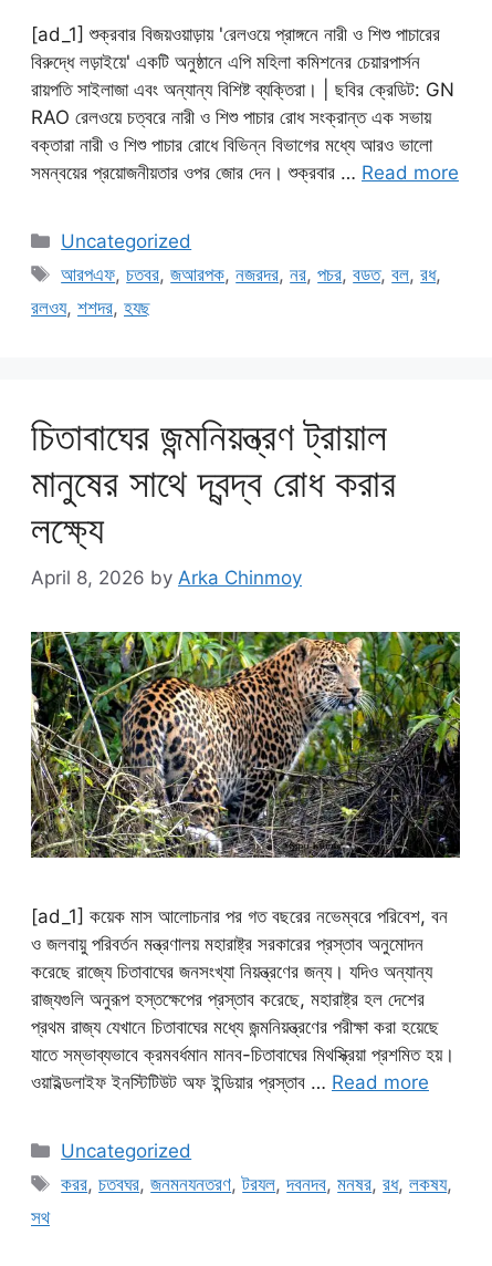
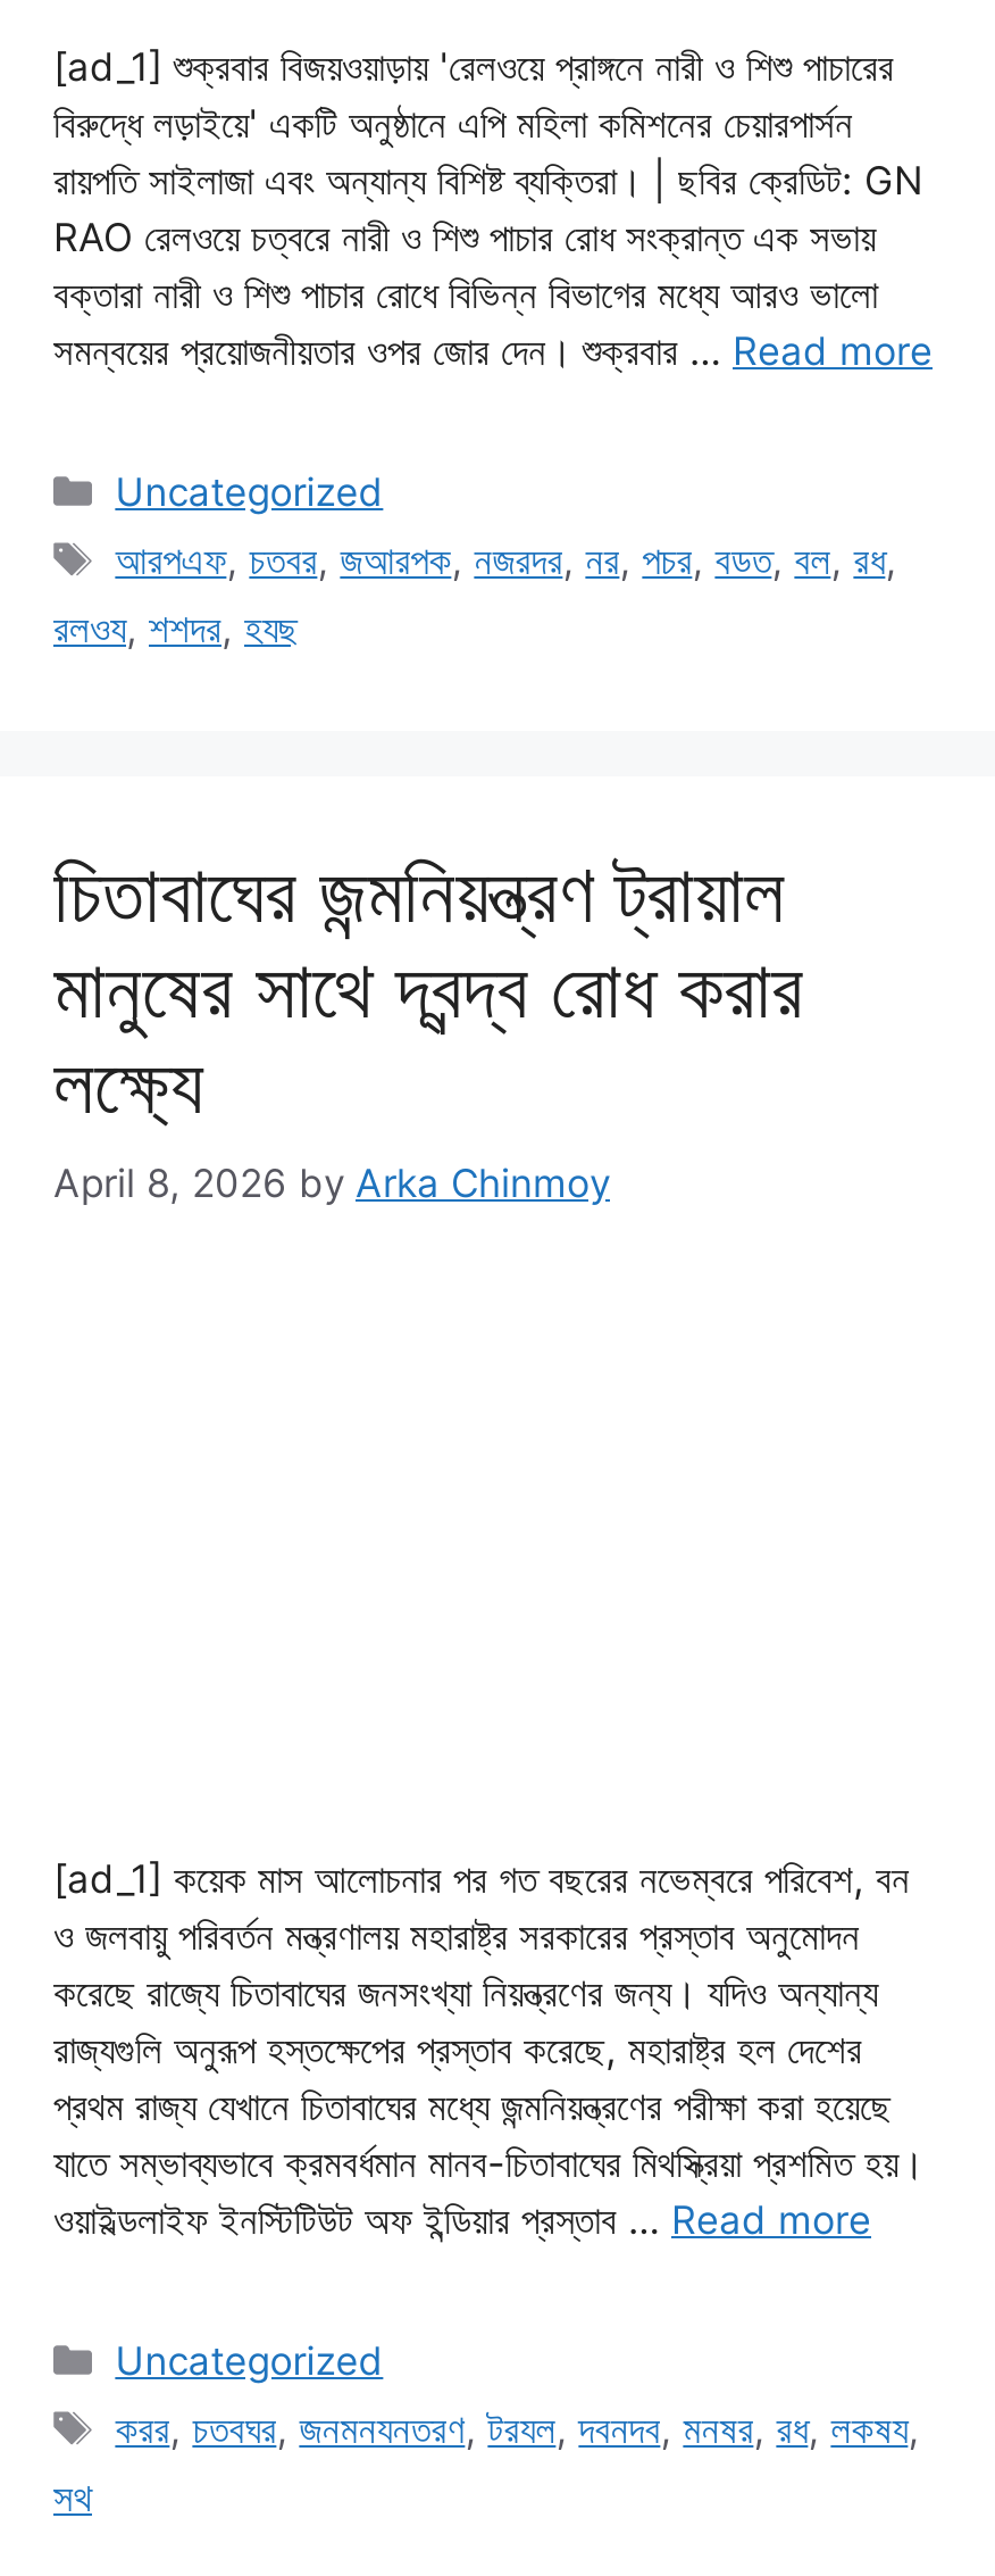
[30,631,461,859] [image] -> none

